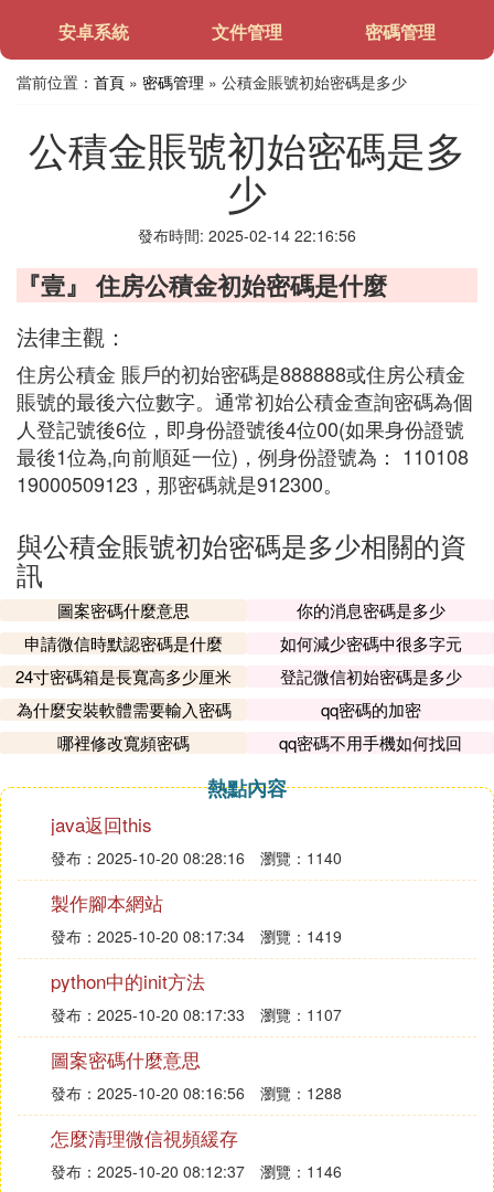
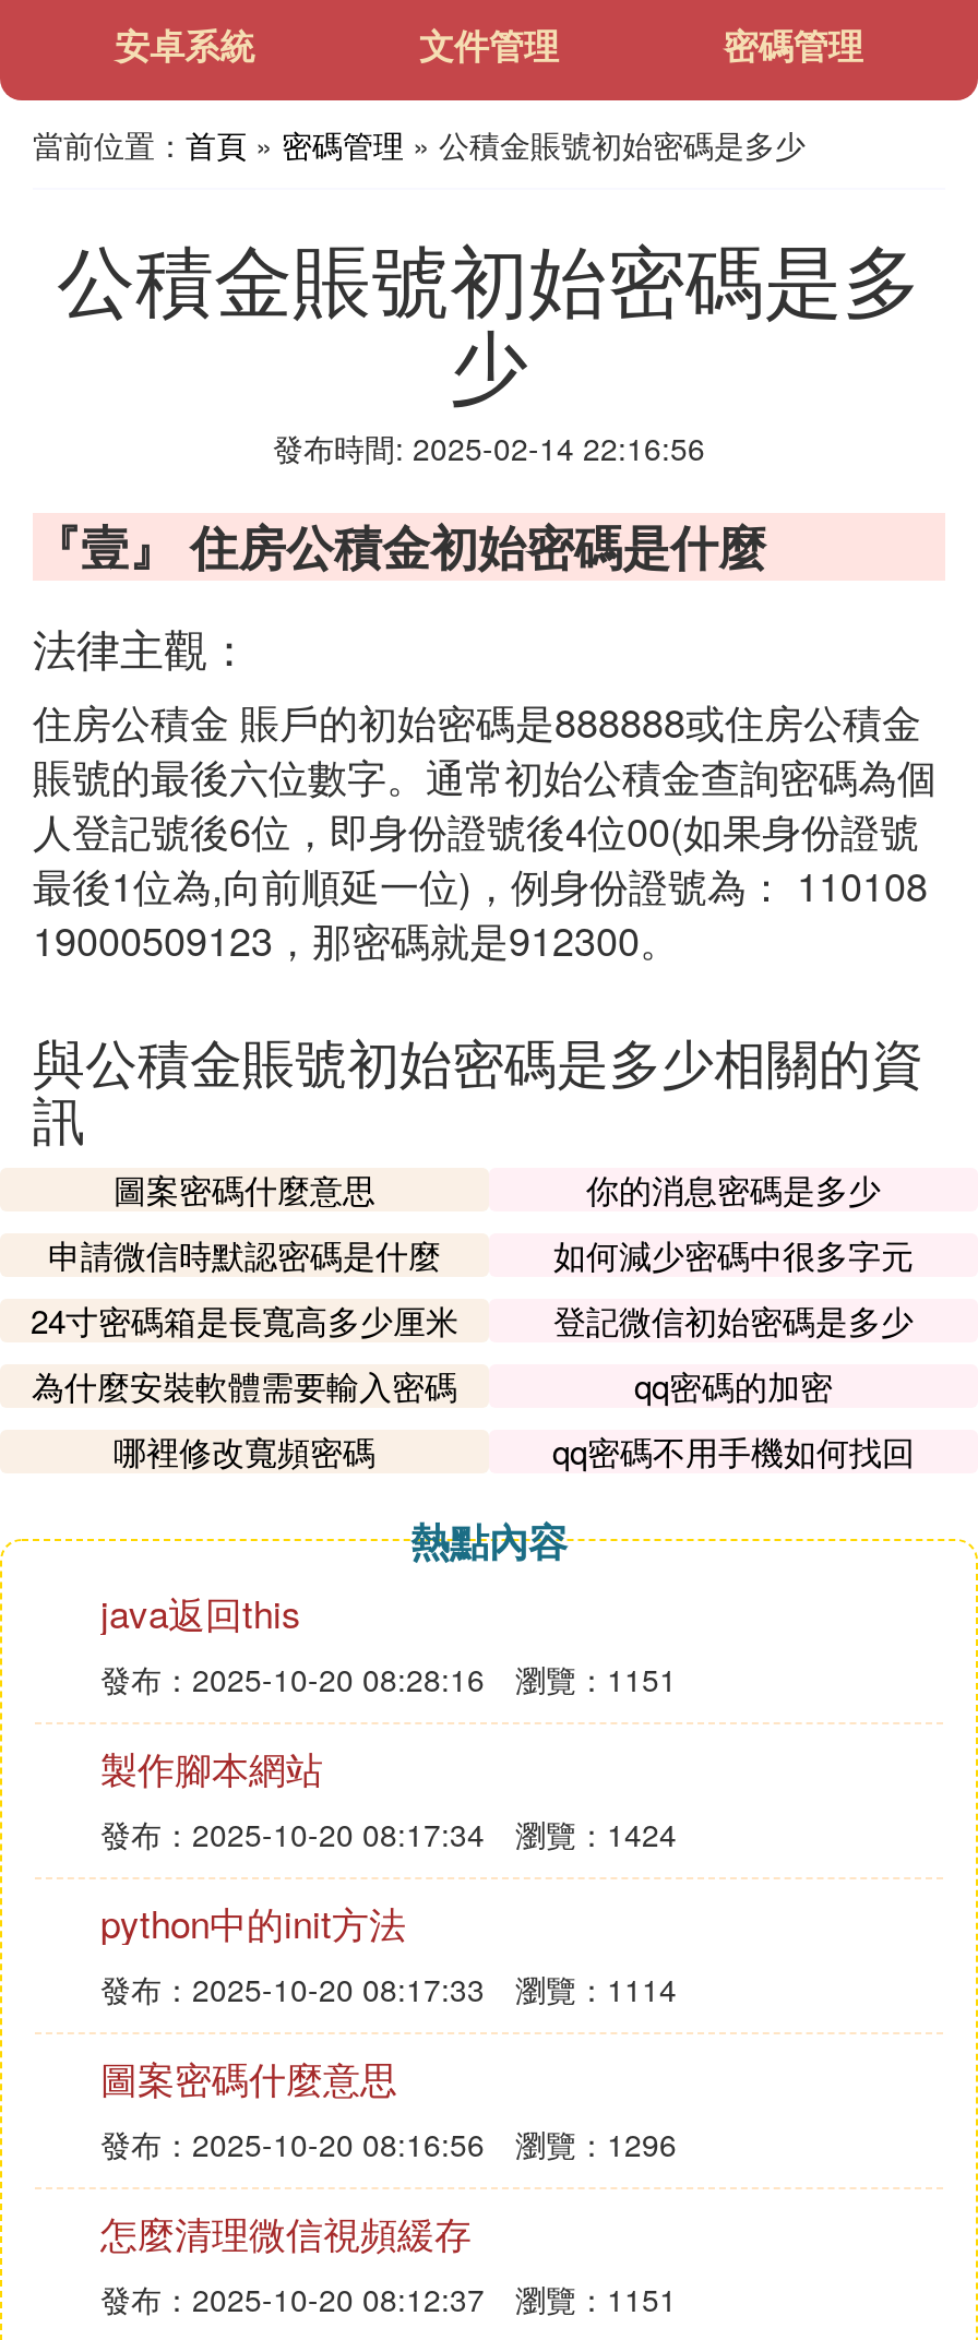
[51,847,342,869] 發布：2025-10-20 08:28:16 瀏覽：1140 -> [100,1657,677,1700] 發布：2025-10-20 08:28:16 瀏覽：1151
[51,925,342,947] 發布：2025-10-20 08:17:34 瀏覽：1419 -> [100,1812,677,1855] 發布：2025-10-20 08:17:34 瀏覽：1424
[51,1003,342,1025] 發布：2025-10-20 08:17:33 瀏覽：1107 -> [100,1967,677,2010] 發布：2025-10-20 08:17:33 瀏覽：1114
[51,1082,342,1104] 發布：2025-10-20 08:16:56 瀏覽：1288 -> [100,2122,677,2165] 發布：2025-10-20 08:16:56 瀏覽：1296
[51,1160,342,1182] 發布：2025-10-20 08:12:37 瀏覽：1146 -> [100,2277,677,2320] 發布：2025-10-20 08:12:37 瀏覽：1151

